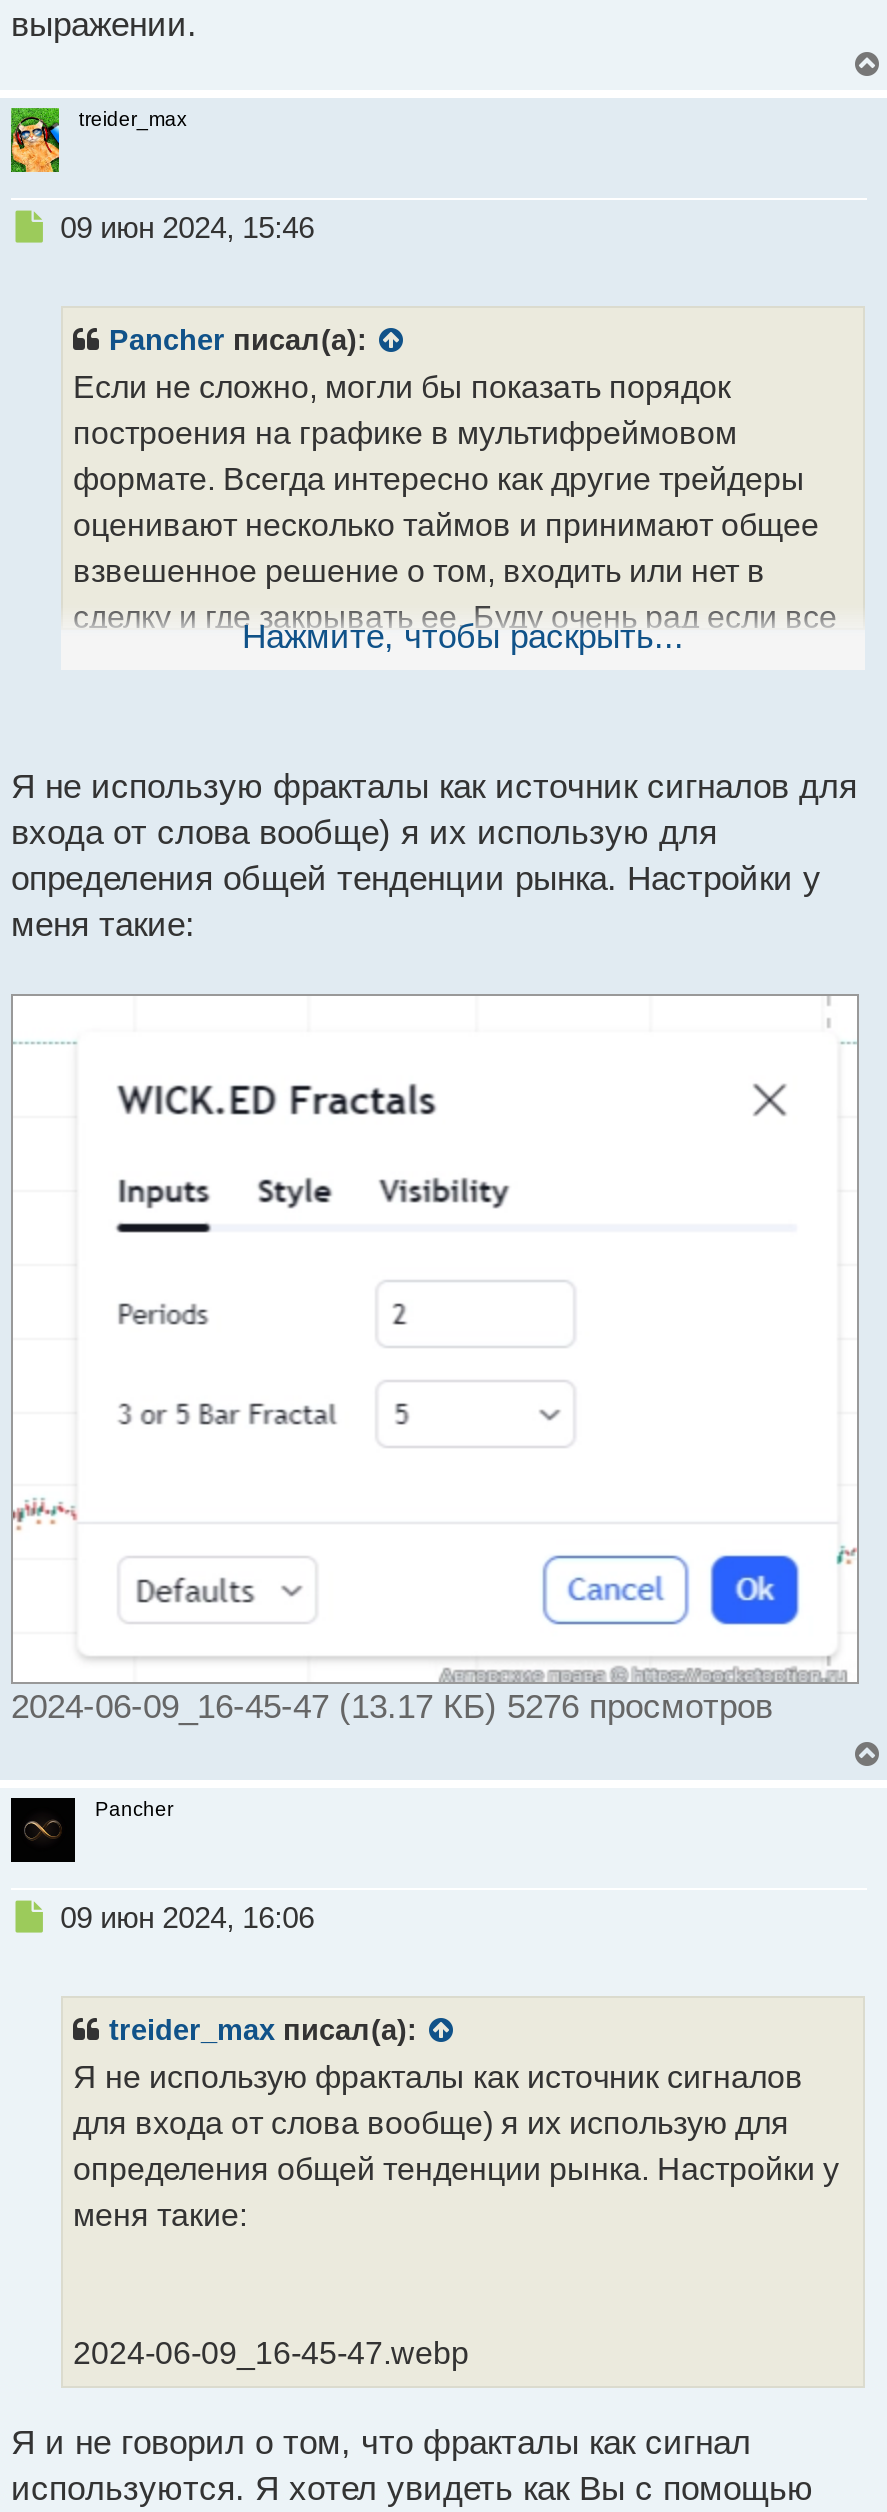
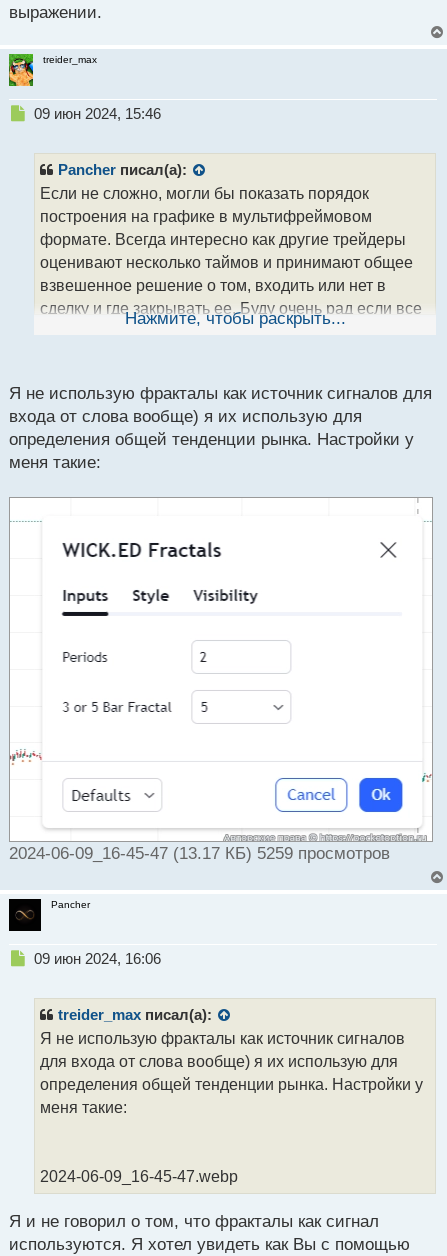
[11,1687,773,1725] 2024-06-09_16-45-47 (13.17 КБ) 5276 просмотров -> [9,844,390,863] 2024-06-09_16-45-47 (13.17 КБ) 5259 просмотров

